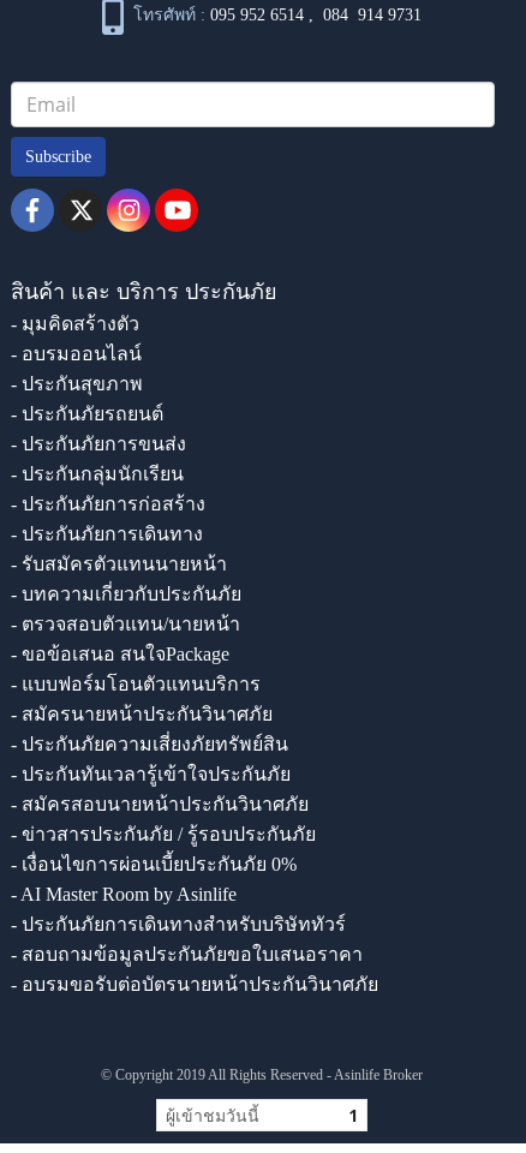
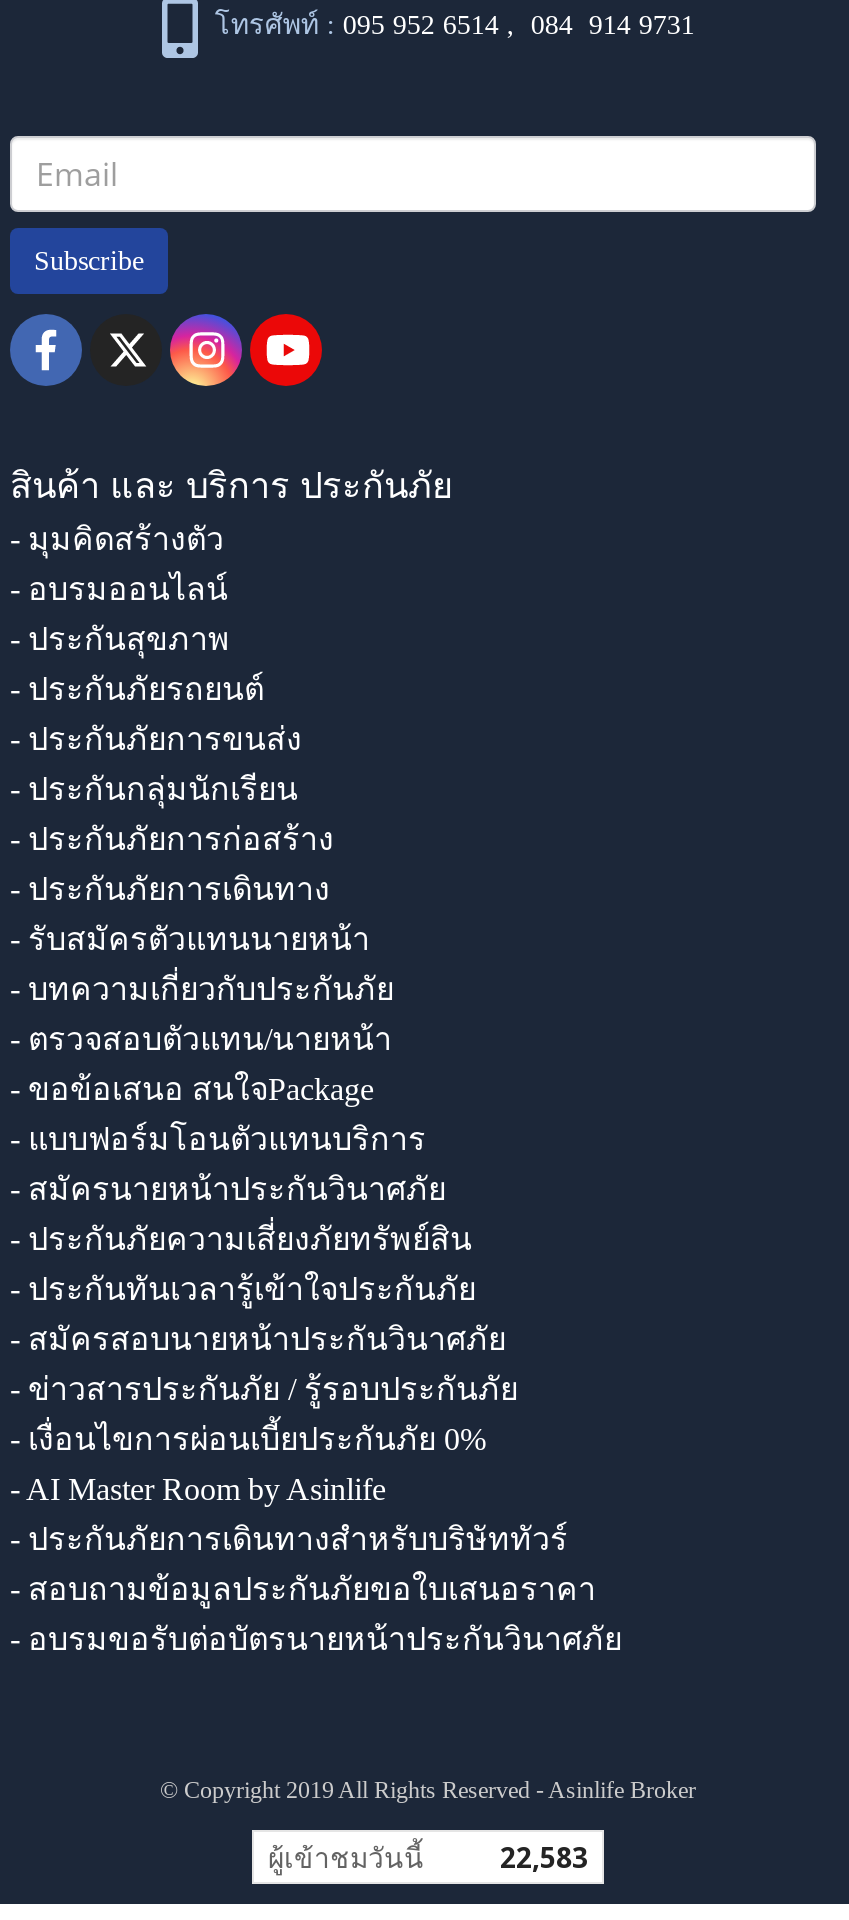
[348,1104,358,1126] 1 -> [500,1838,588,1876] 22,583

